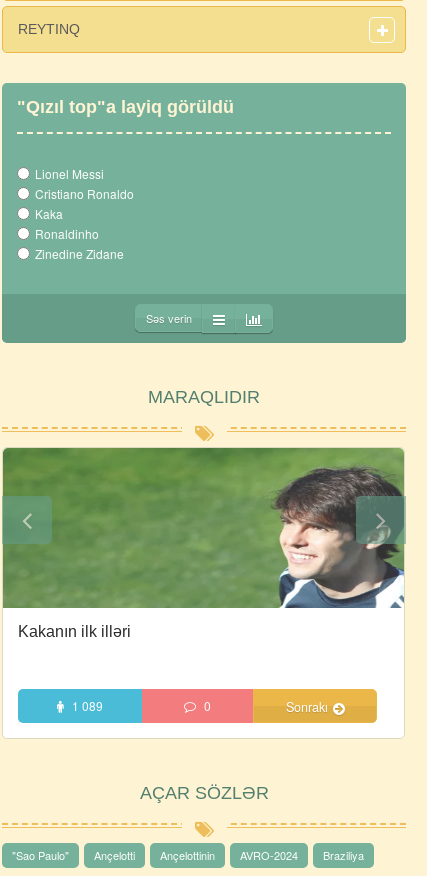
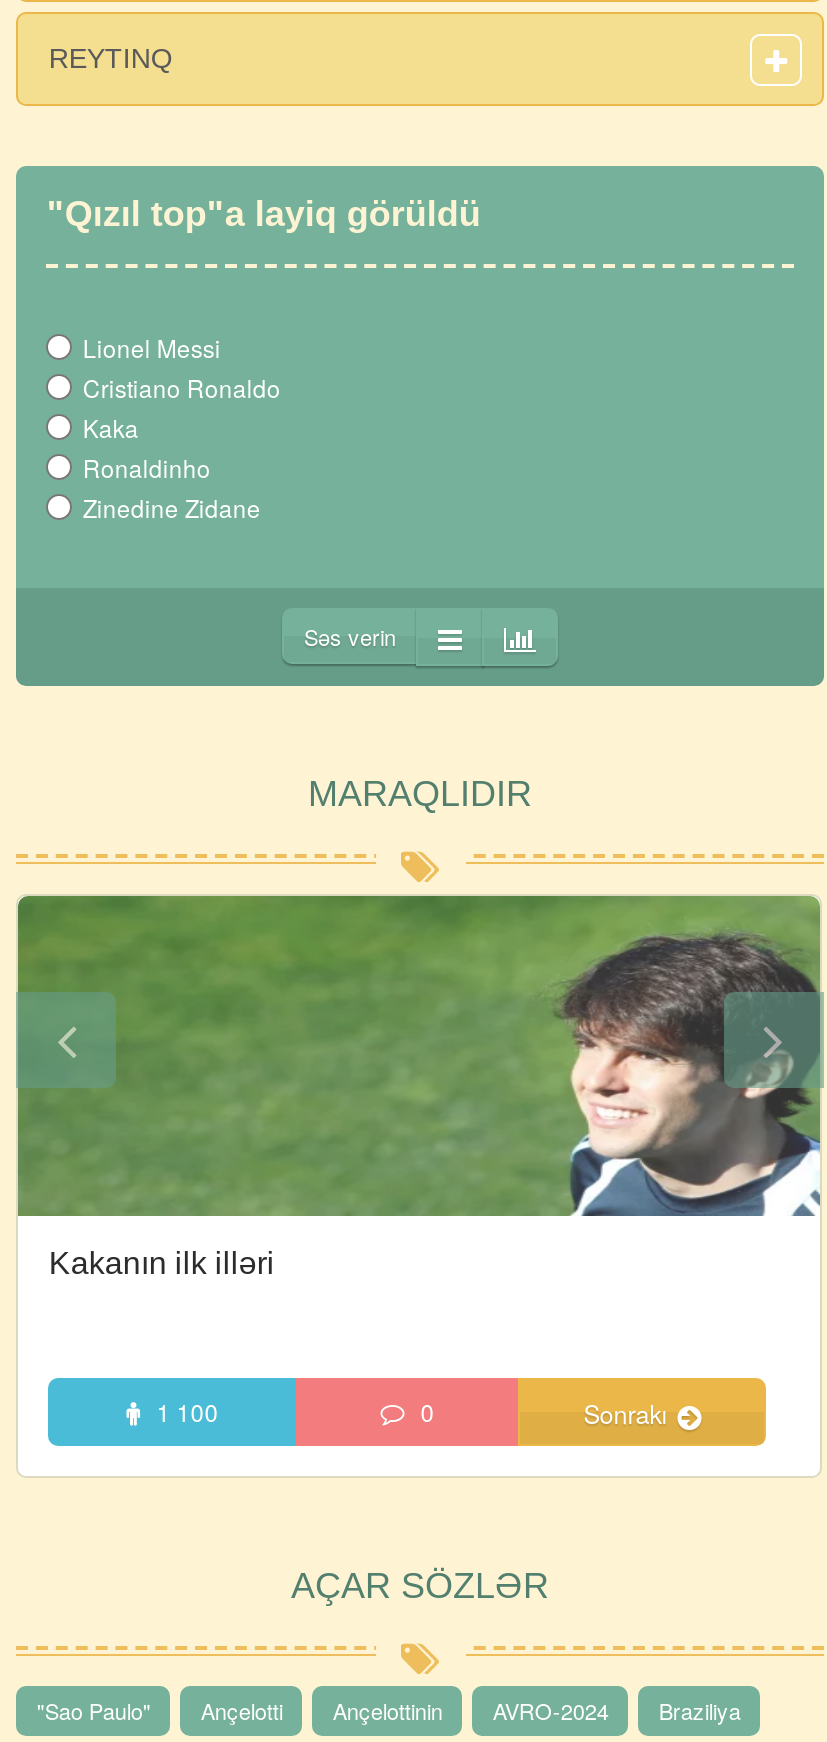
[69,697,103,714] 1 089 -> [150,1395,218,1429] 1 100

